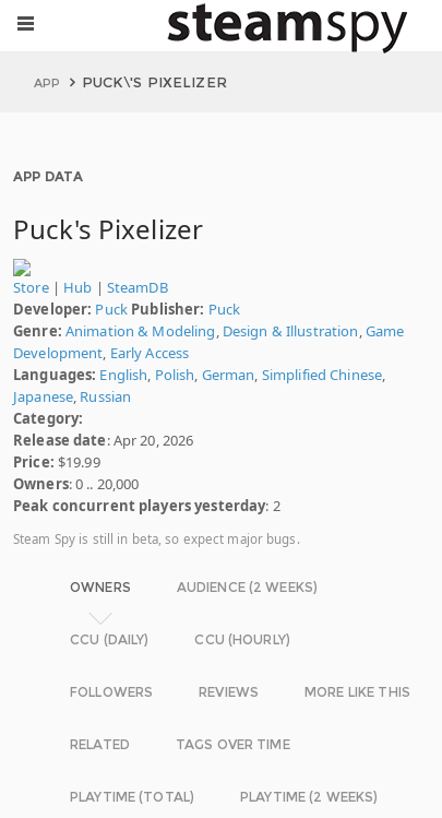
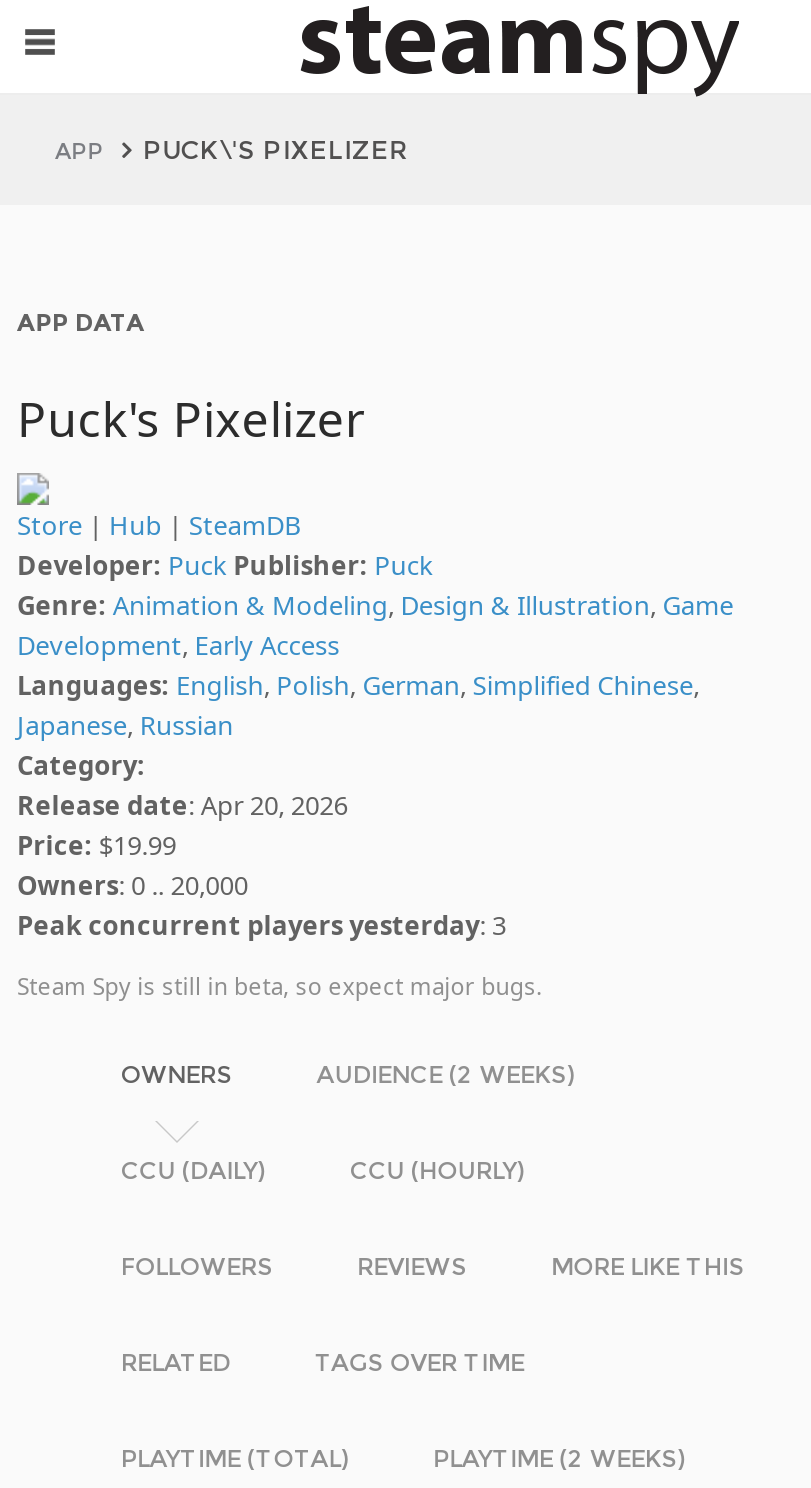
[13,496,280,515] Peak concurrent players yesterday: 2 -> [17,907,506,943] Peak concurrent players yesterday: 3

